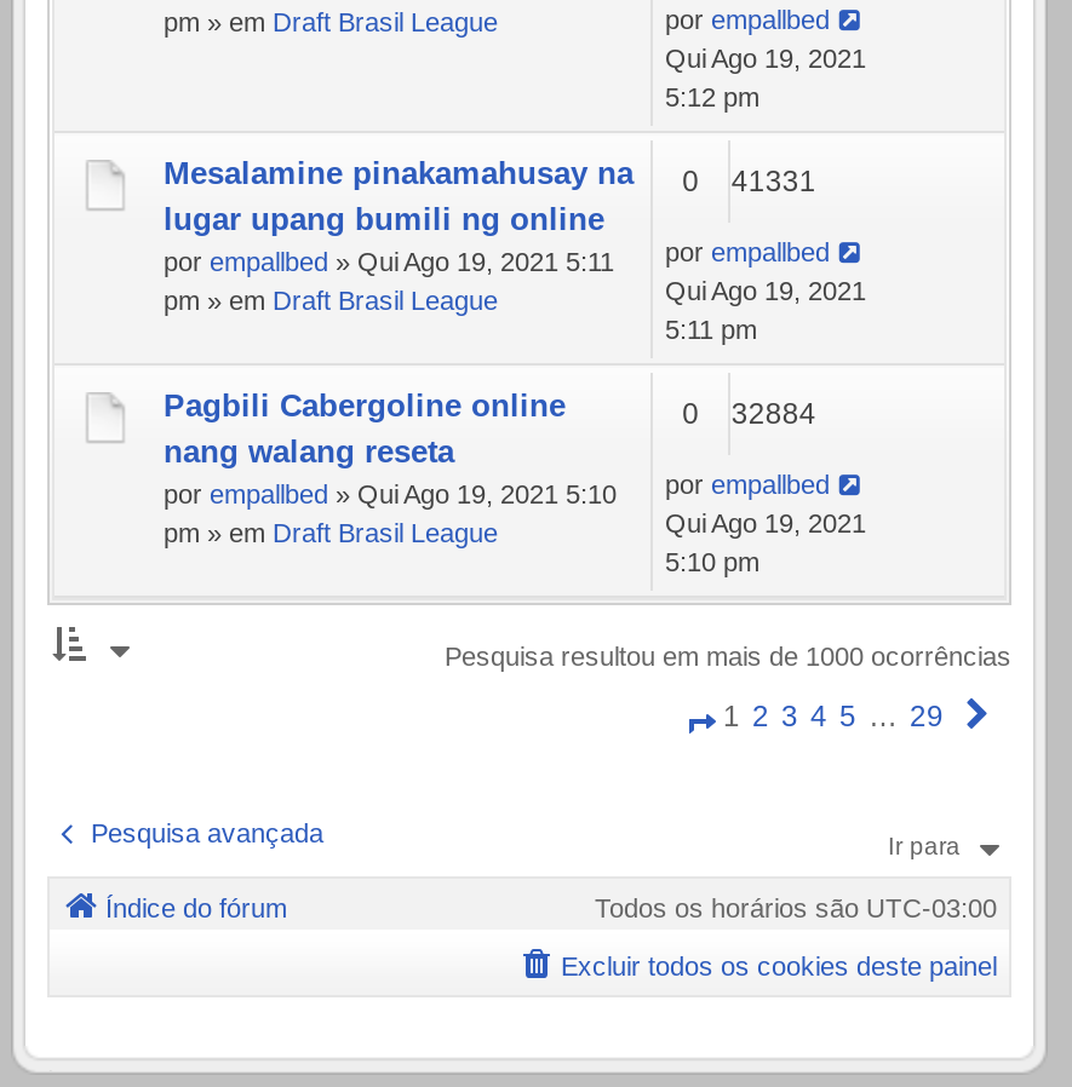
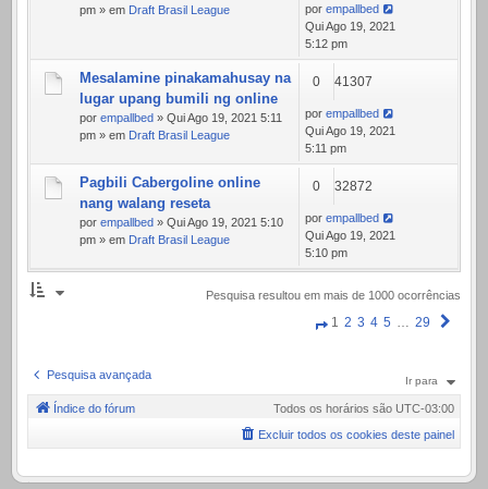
[164,154,816,198] Mesalamine pinakamahusay na 0 41331 -> [80,69,373,89] Mesalamine pinakamahusay na 0 41307
[682,396,816,430] 0 32884 -> [313,178,373,194] 0 32872

